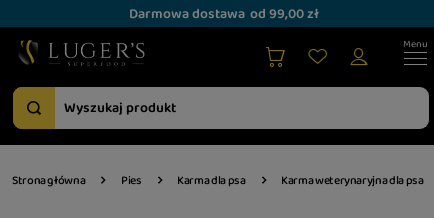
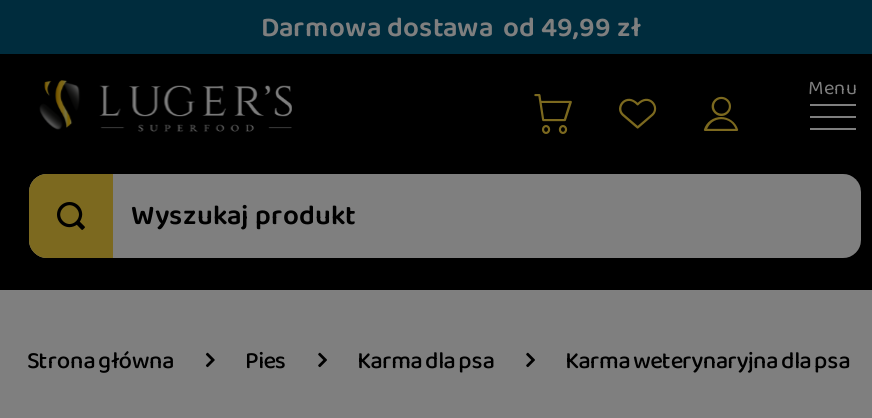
[129,2,319,24] Darmowa dostawa od 99,00 zł -> [261,5,641,49] Darmowa dostawa od 49,99 zł

